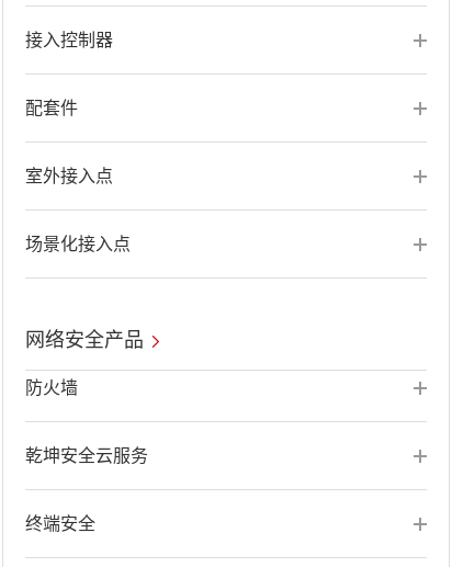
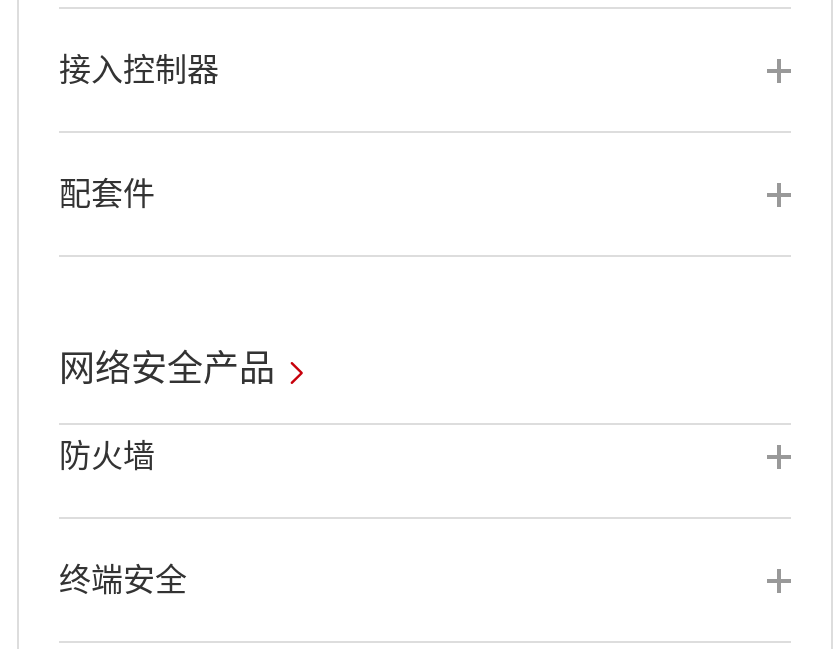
[25,167,113,185] 室外接入点 -> none
[25,235,131,253] 场景化接入点 -> none
[25,446,148,465] 乾坤安全云服务 -> none

